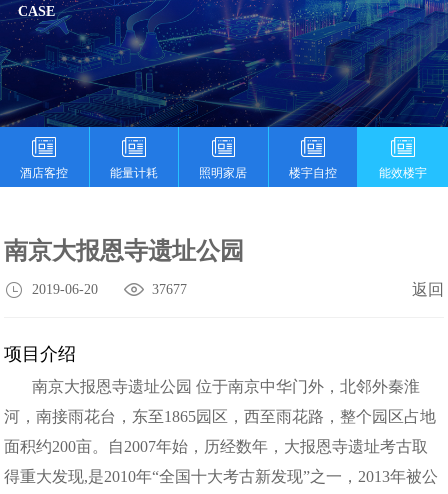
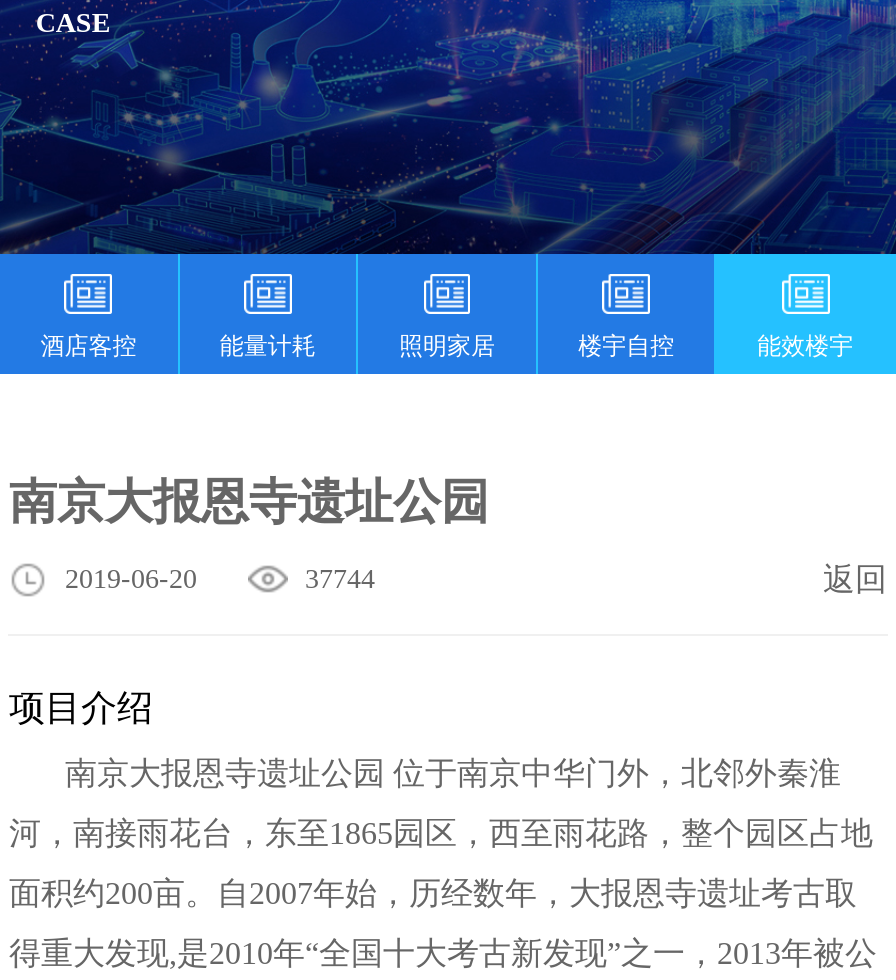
[152,282,187,297] 37677 -> [305,563,375,593] 37744

